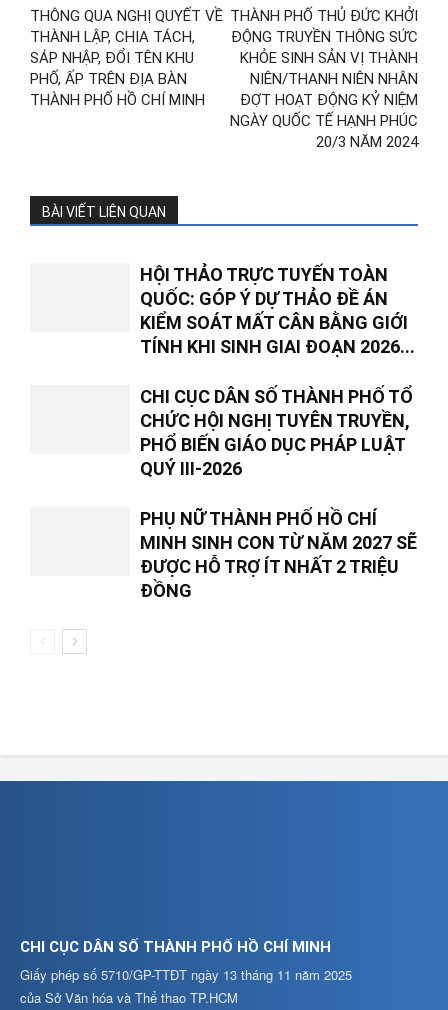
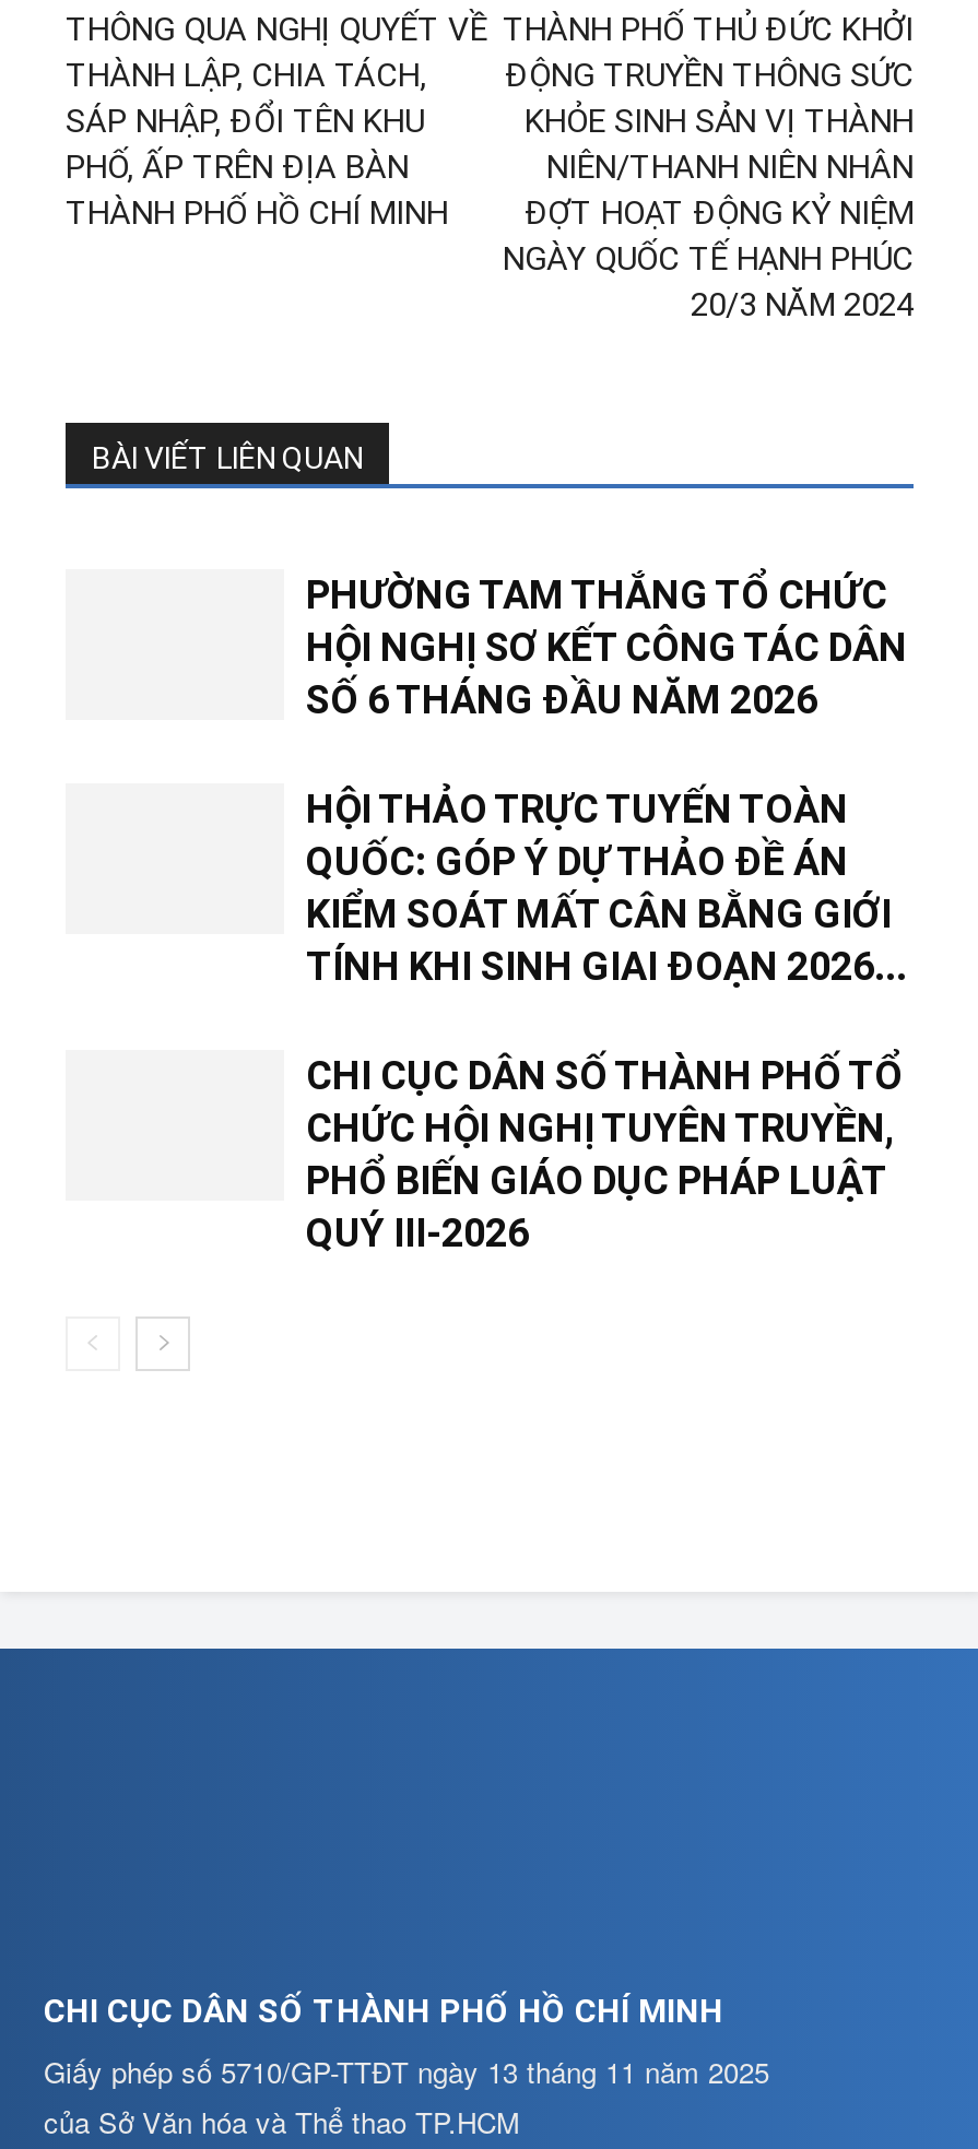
none -> [306,571,907,722] PHƯỜNG TAM THẮNG TỔ CHỨC | HỘI NGHỊ SƠ KẾT CÔNG TÁC DÂN | SỐ 6 THÁNG ĐẦU NĂM 2026
moved [140,264,415,479] -> [306,786,907,1255]: HỘI THẢO TRỰC TUYẾN TOÀN | QUỐC: GÓP Ý DỰ THẢO ĐỀ ÁN | KIỂM SOÁT MẤT CÂN BẰNG GIỚI | TÍNH KHI SINH GIAI ĐOẠN 2026... | CHI CỤC DÂN SỐ THÀNH PHỐ TỔ | CHỨC HỘI NGHỊ TUYÊN TRUYỀN, | PHỔ BIẾN GIÁO DỤC PHÁP LUẬT | QUÝ III-2026
[140,508,417,601] PHỤ NỮ THÀNH PHỐ HỒ CHÍ | MINH SINH CON TỪ NĂM 2027 SẼ | ĐƯỢC HỖ TRỢ ÍT NHẤT 2 TRIỆU | ĐỒNG -> none

